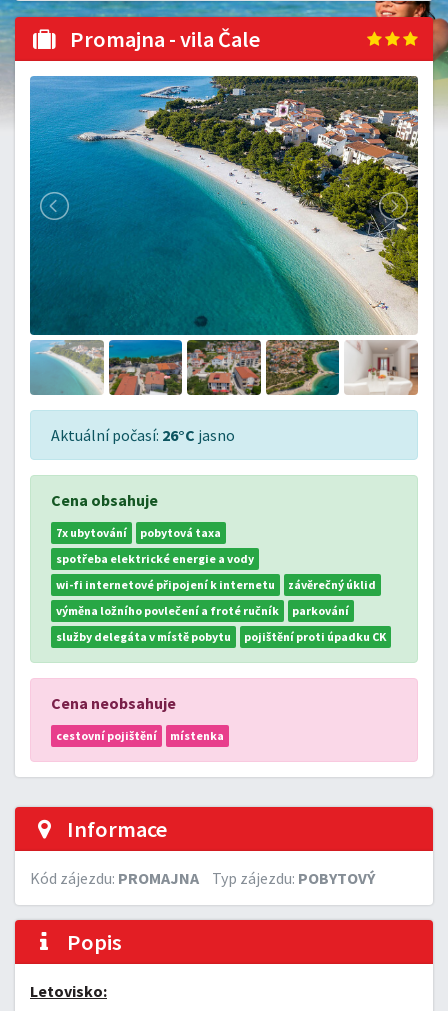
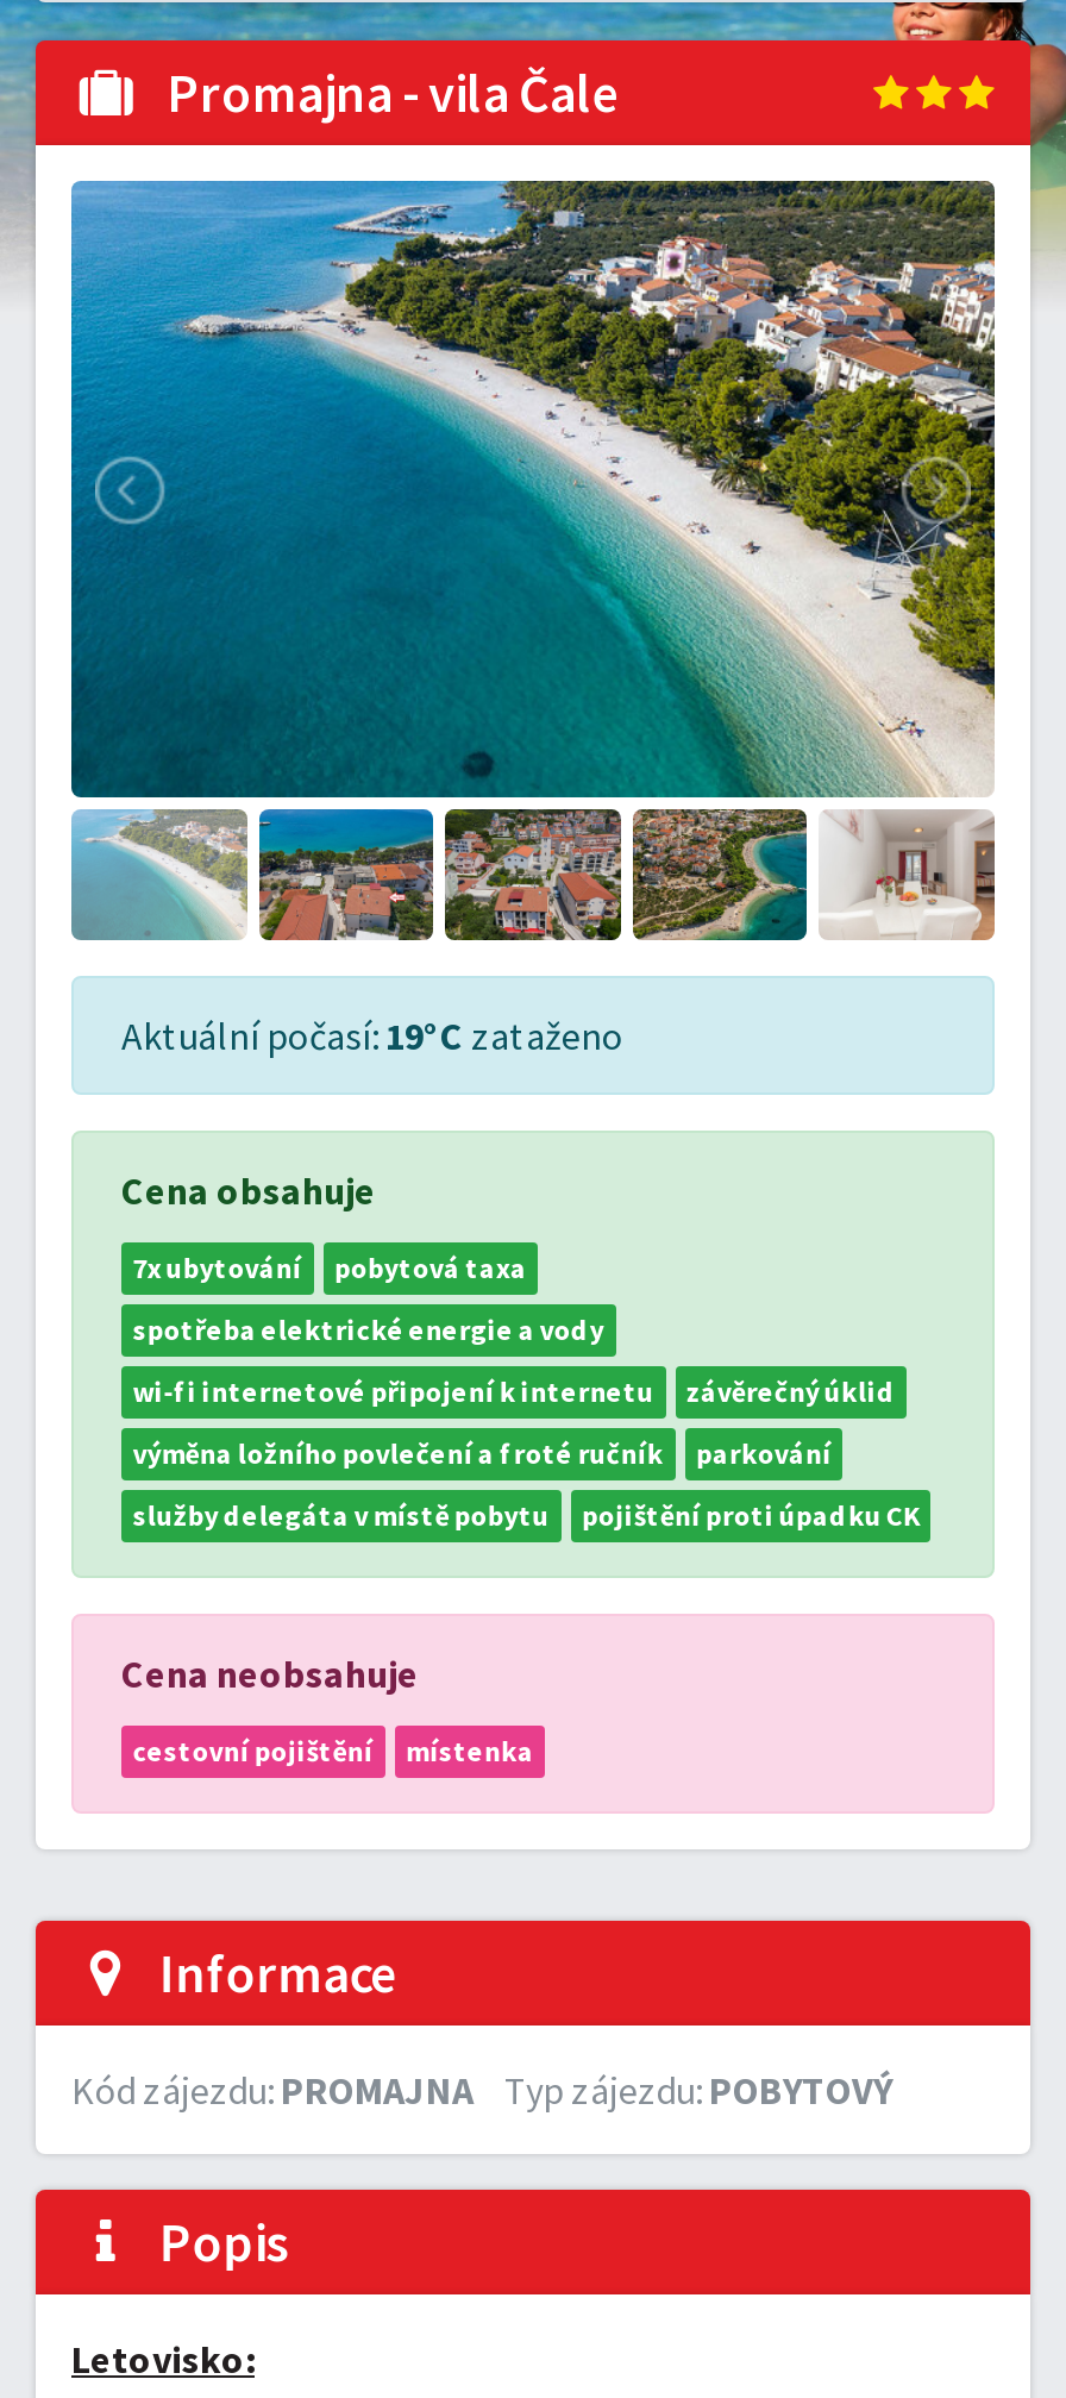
[51,425,235,445] Aktuální počasí: 26°C jasno -> [121,1013,623,1060] Aktuální počasí: 19°C zataženo

